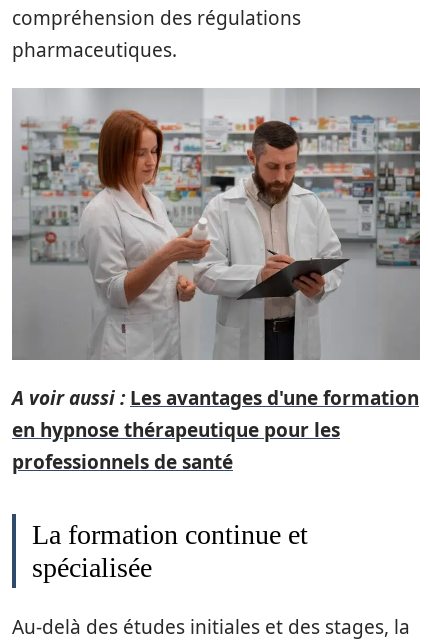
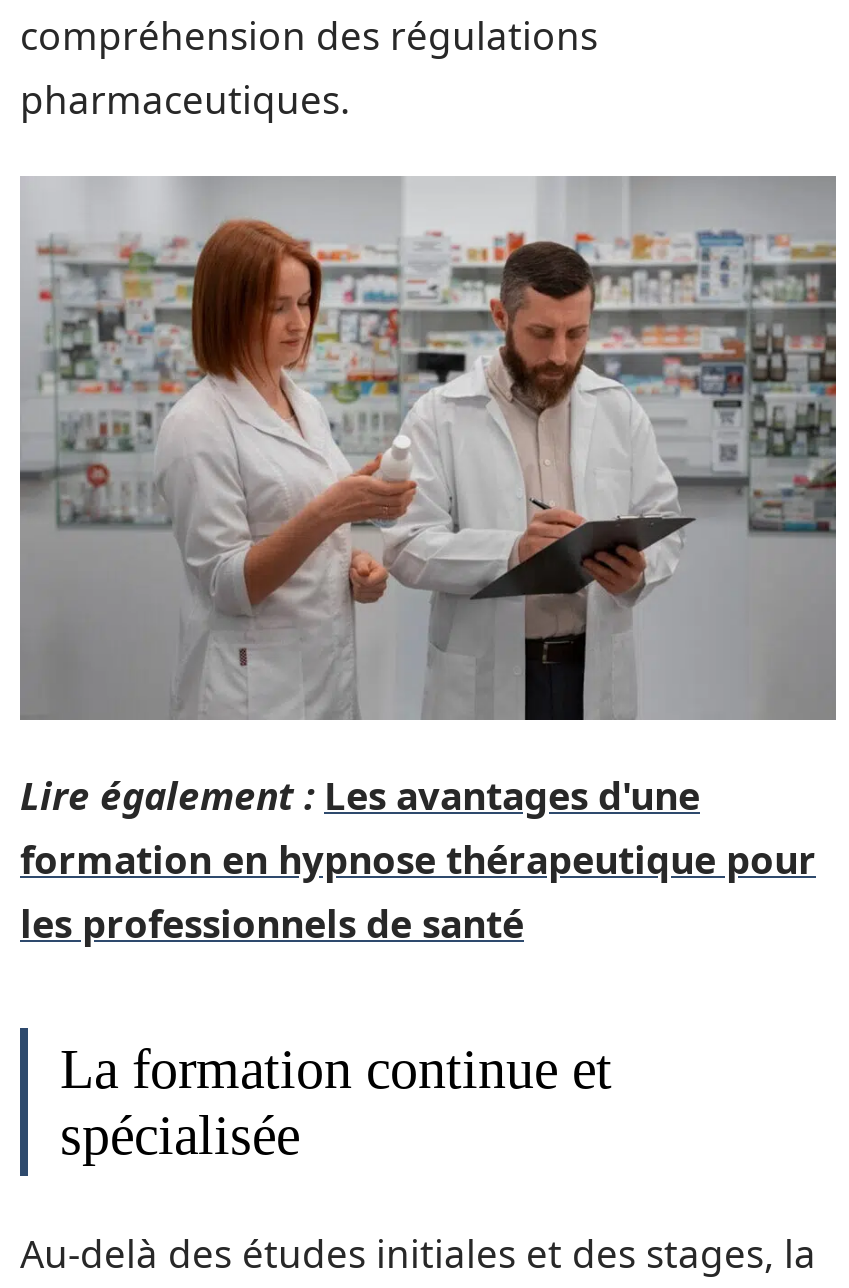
[12,385,419,475] A voir aussi : Les avantages d'une formation | en hypnose thérapeutique pour les | professionnels de santé -> [20,771,816,951] Lire également : Les avantages d'une | formation en hypnose thérapeutique pour | les professionnels de santé

